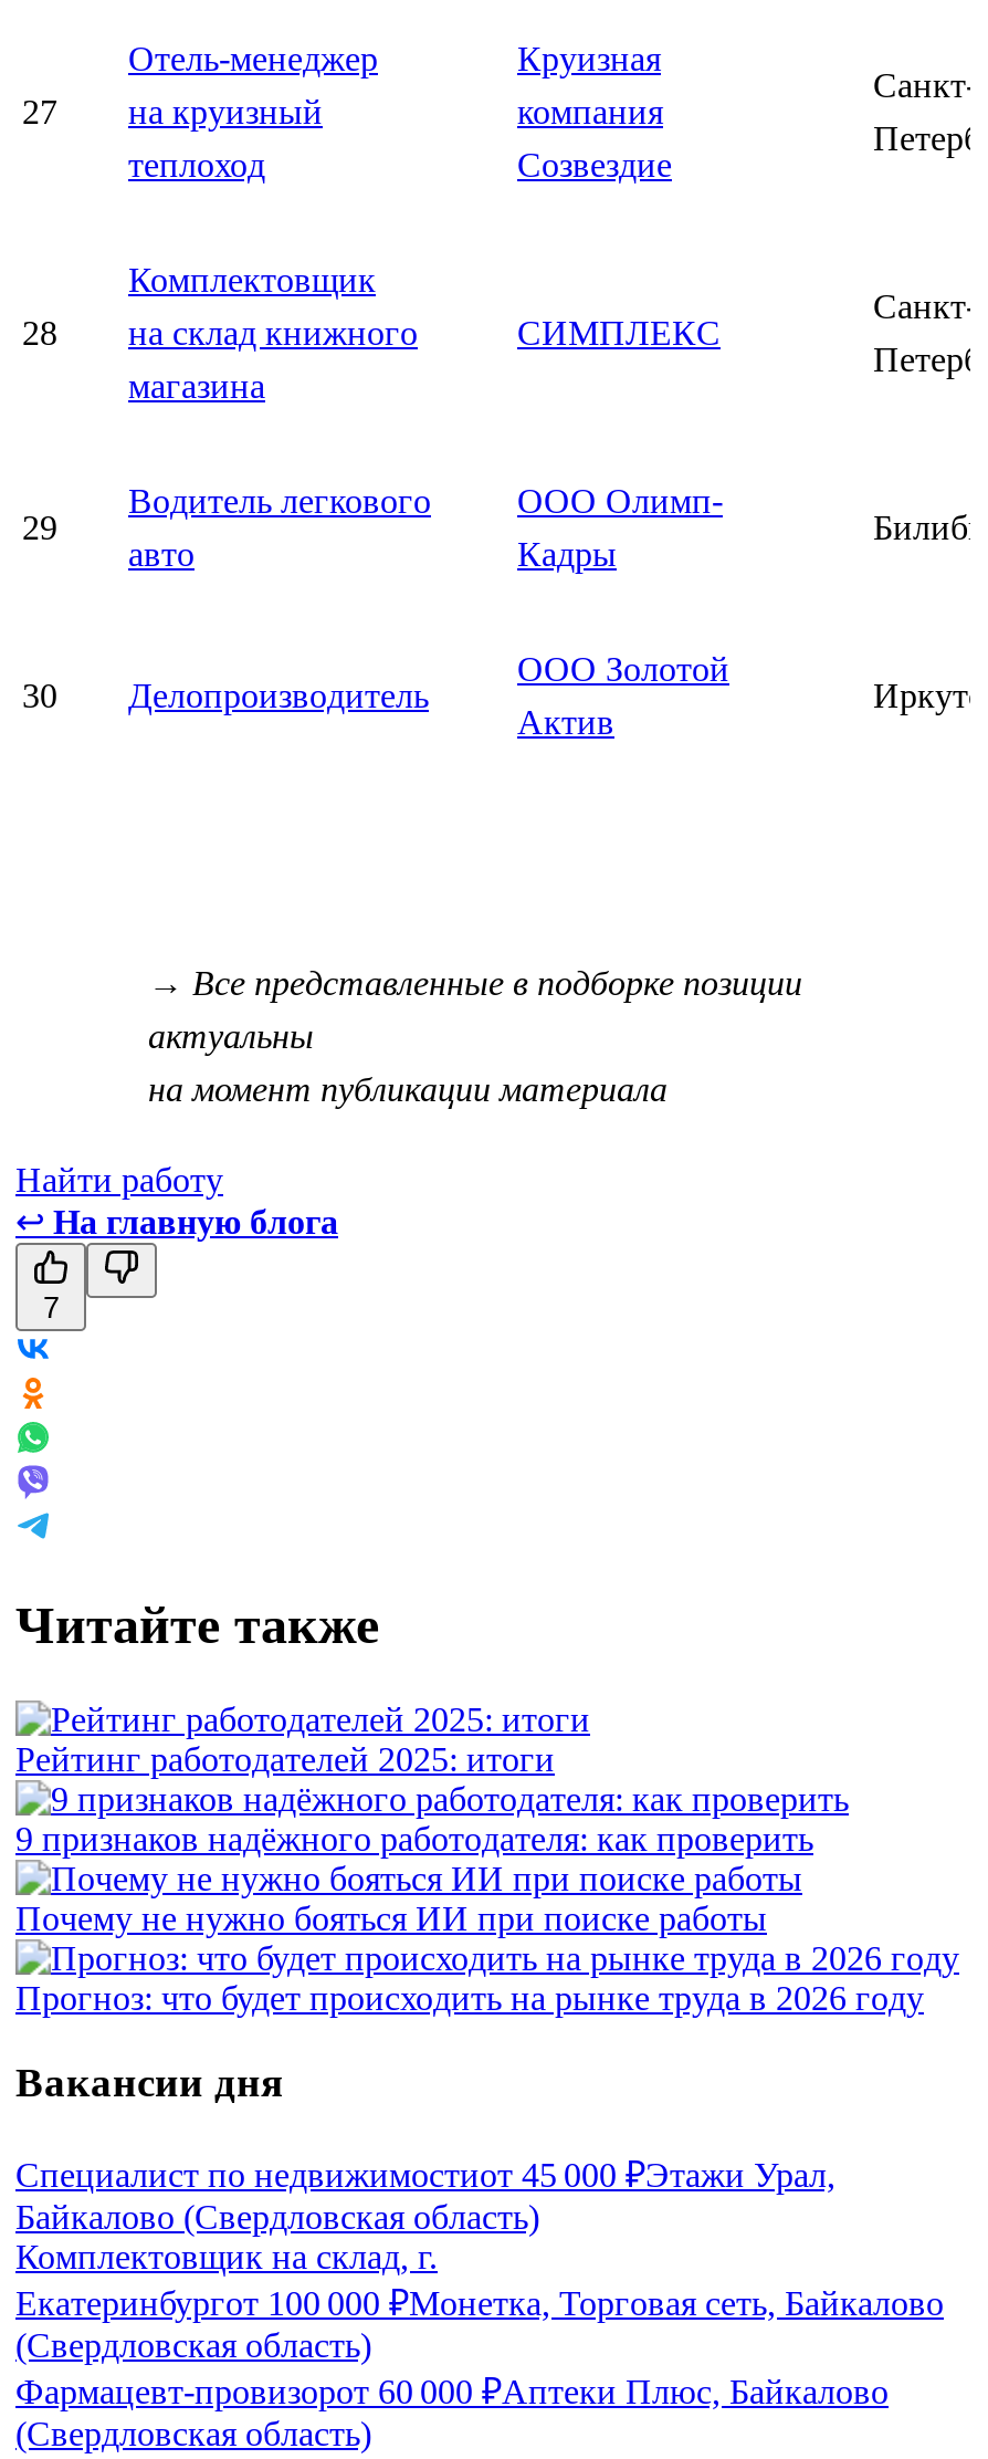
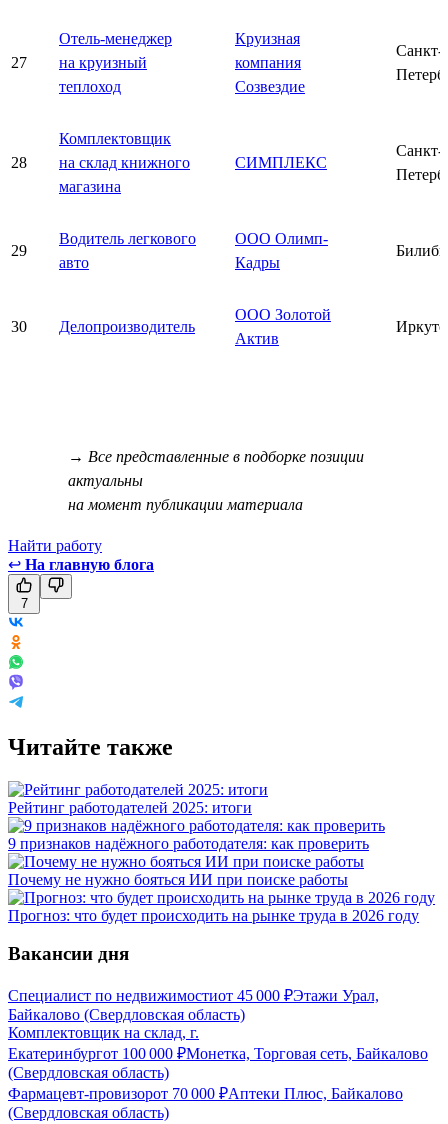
[15,2373,889,2411] Фармацевт-провизорот 60 000 ₽Аптеки Плюс, Байкалово -> [8,1085,403,1102] Фармацевт-провизорот 70 000 ₽Аптеки Плюс, Байкалово

